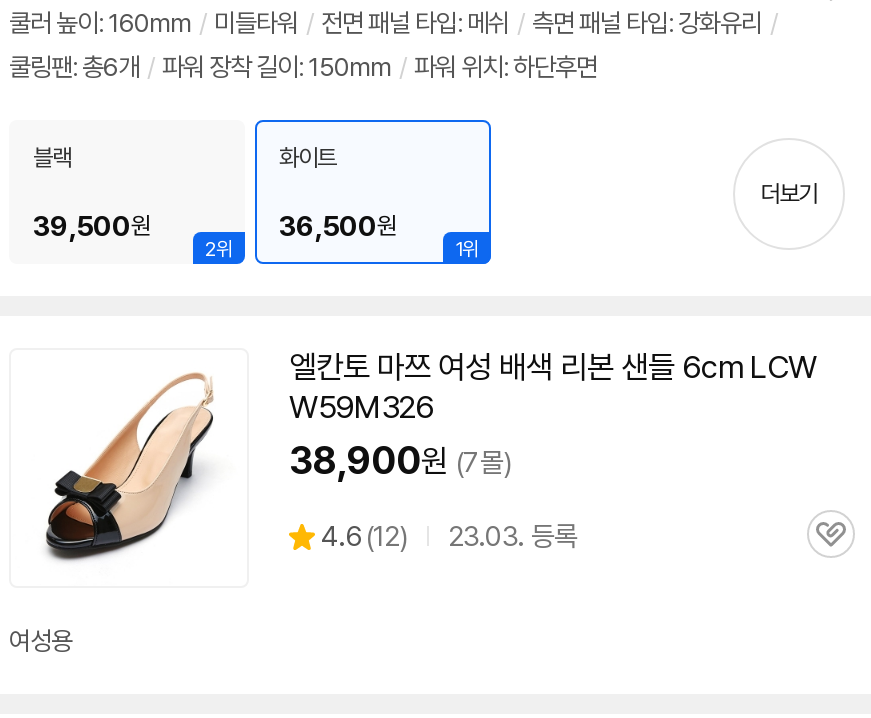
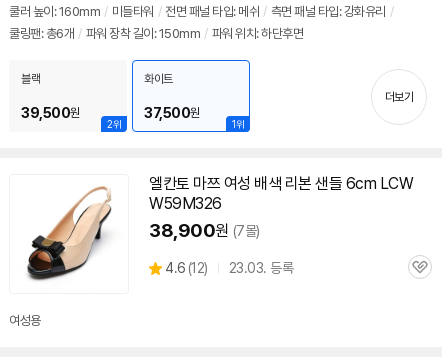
[279,210,396,242] 36,500원 -> [144,105,199,121] 37,500원

